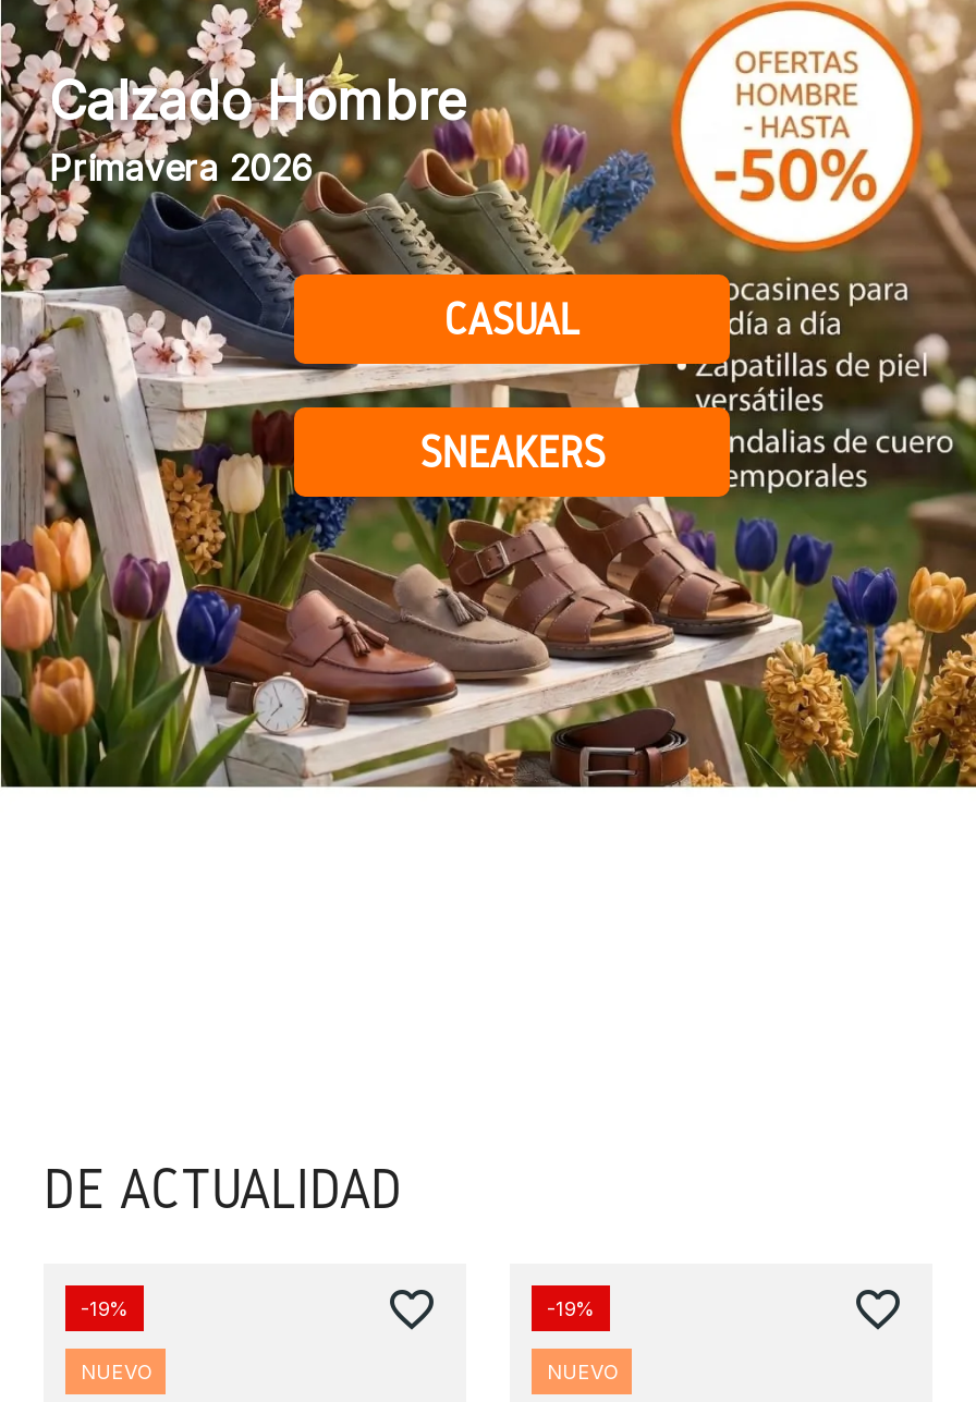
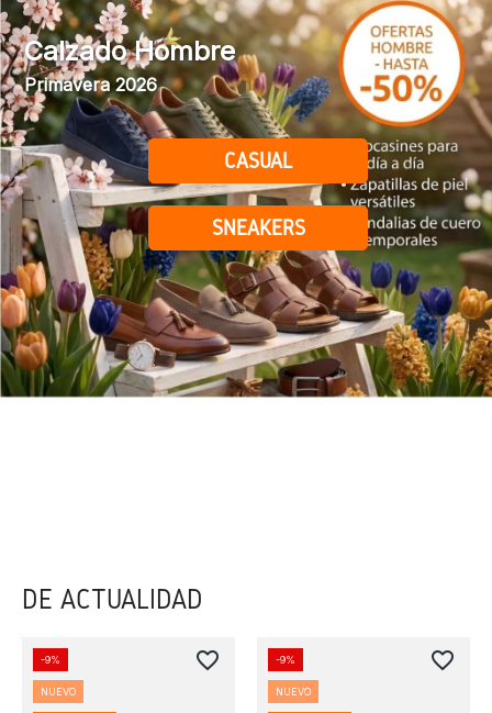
[81,1297,129,1321] -19% -> [41,654,60,666] -9%
[547,1297,595,1321] -19% -> [276,654,295,666] -9%

